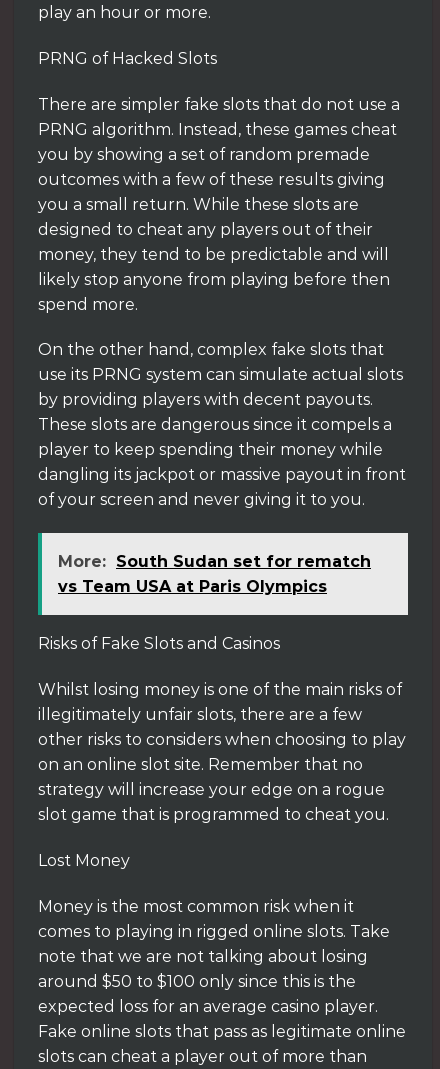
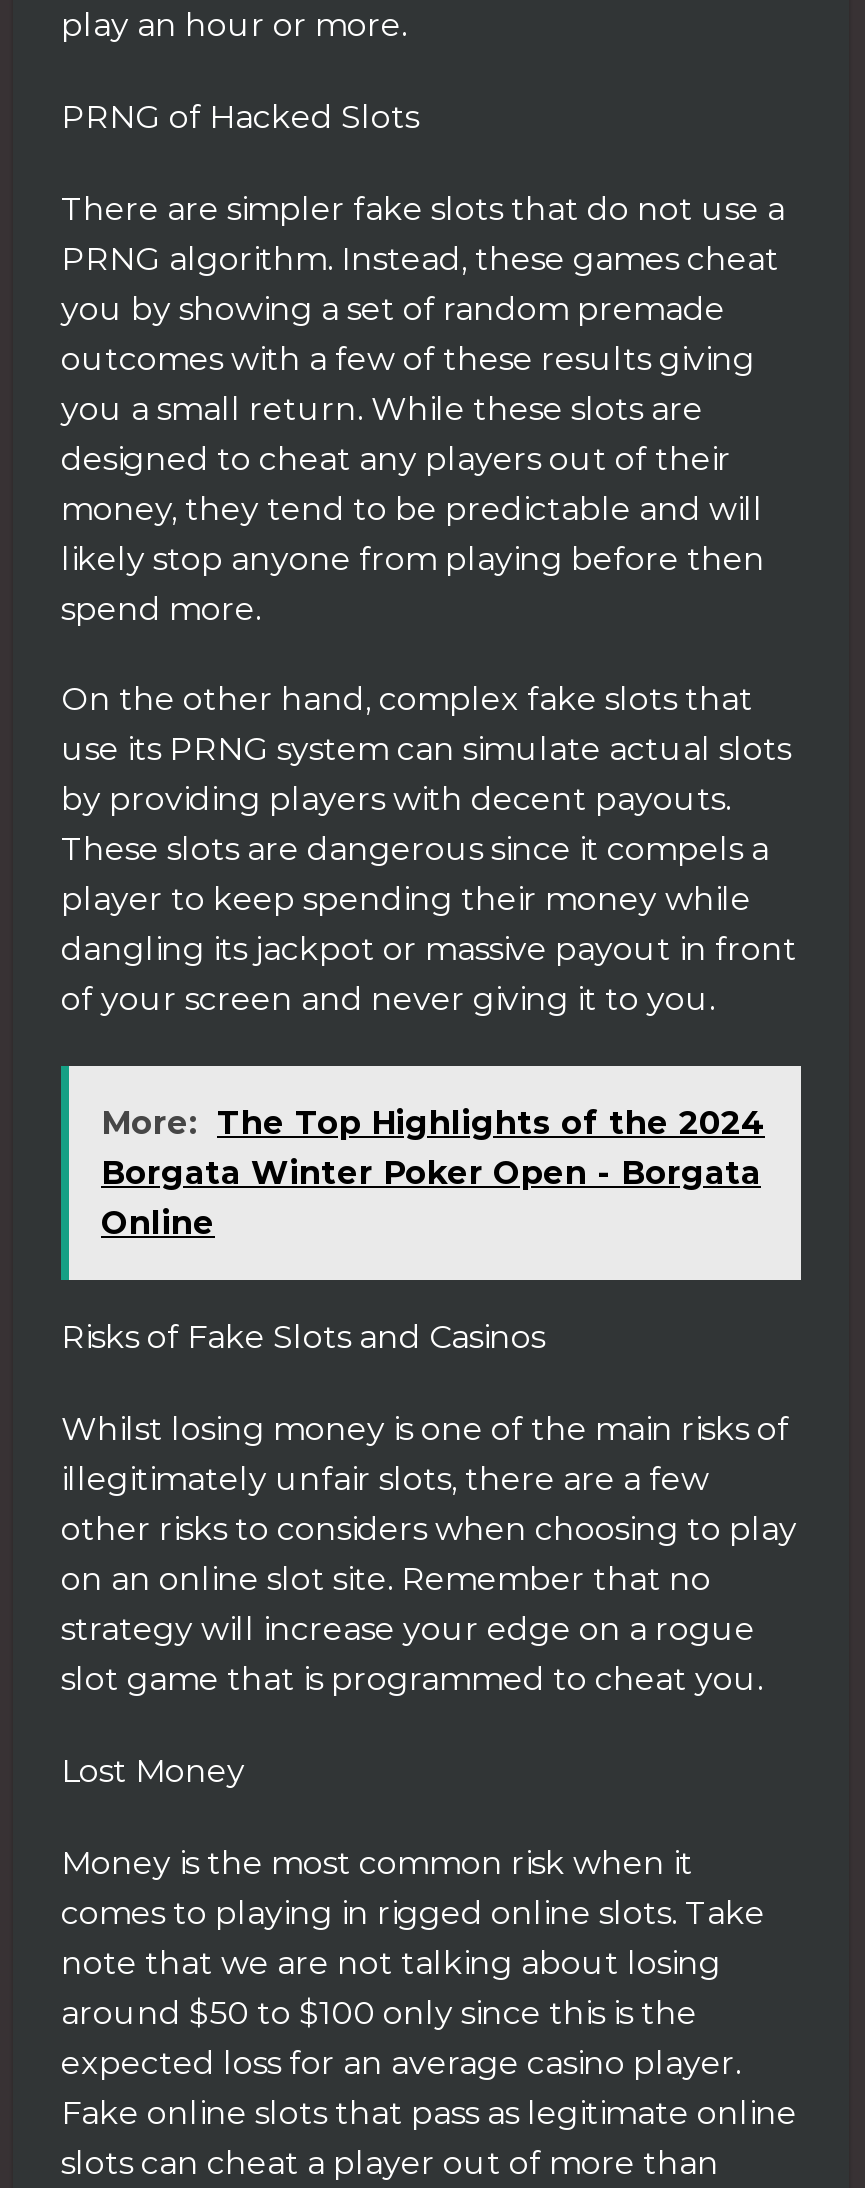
[58,552,371,596] More: South Sudan set for rematch | vs Team USA at Paris Olympics -> [101,1104,765,1242] More: The Top Highlights of the 2024 | Borgata Winter Poker Open - Borgata | Online

